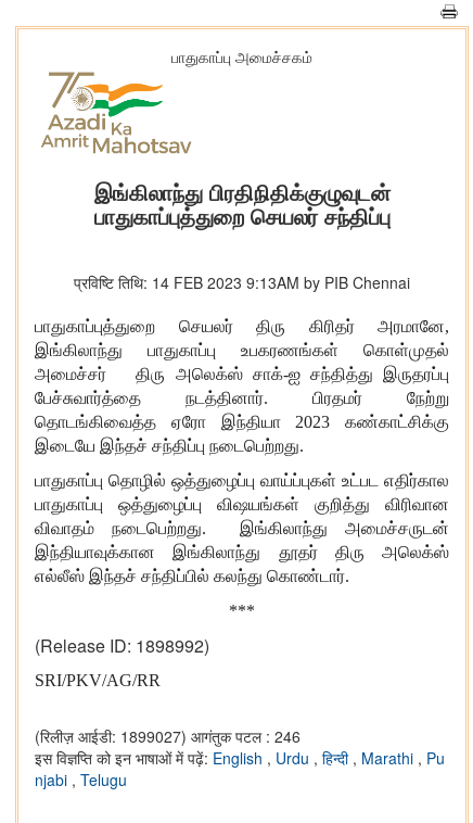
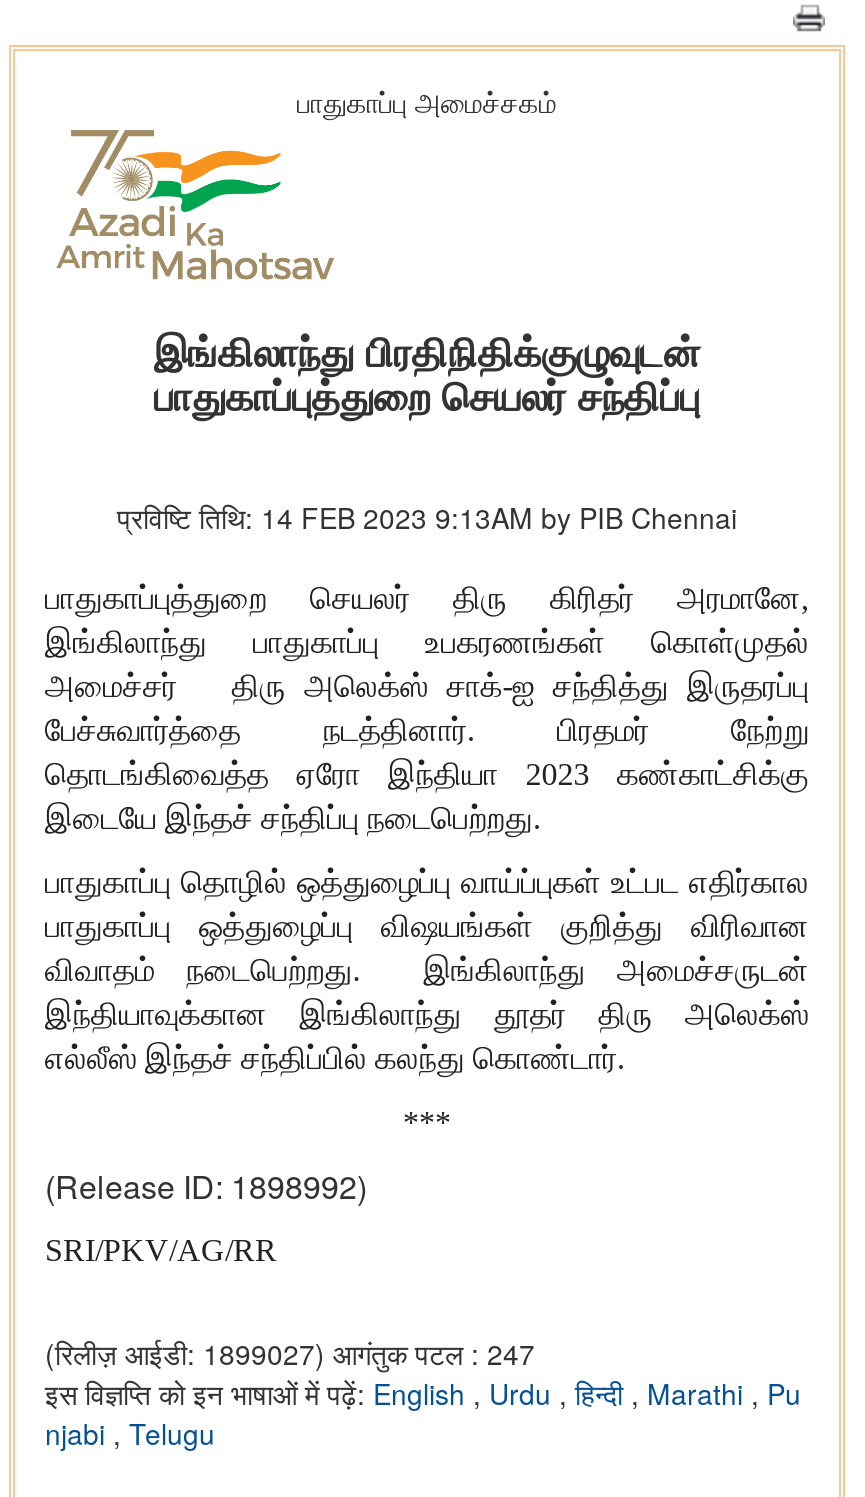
[35,726,301,747] (रिलीज़ आईडी: 1899027) आगंतुक पटल : 246 -> [45,1334,535,1374] (रिलीज़ आईडी: 1899027) आगंतुक पटल : 247

